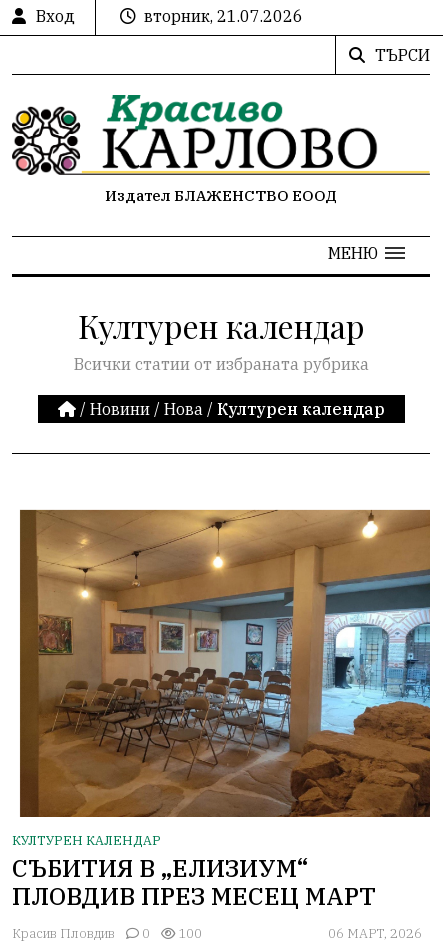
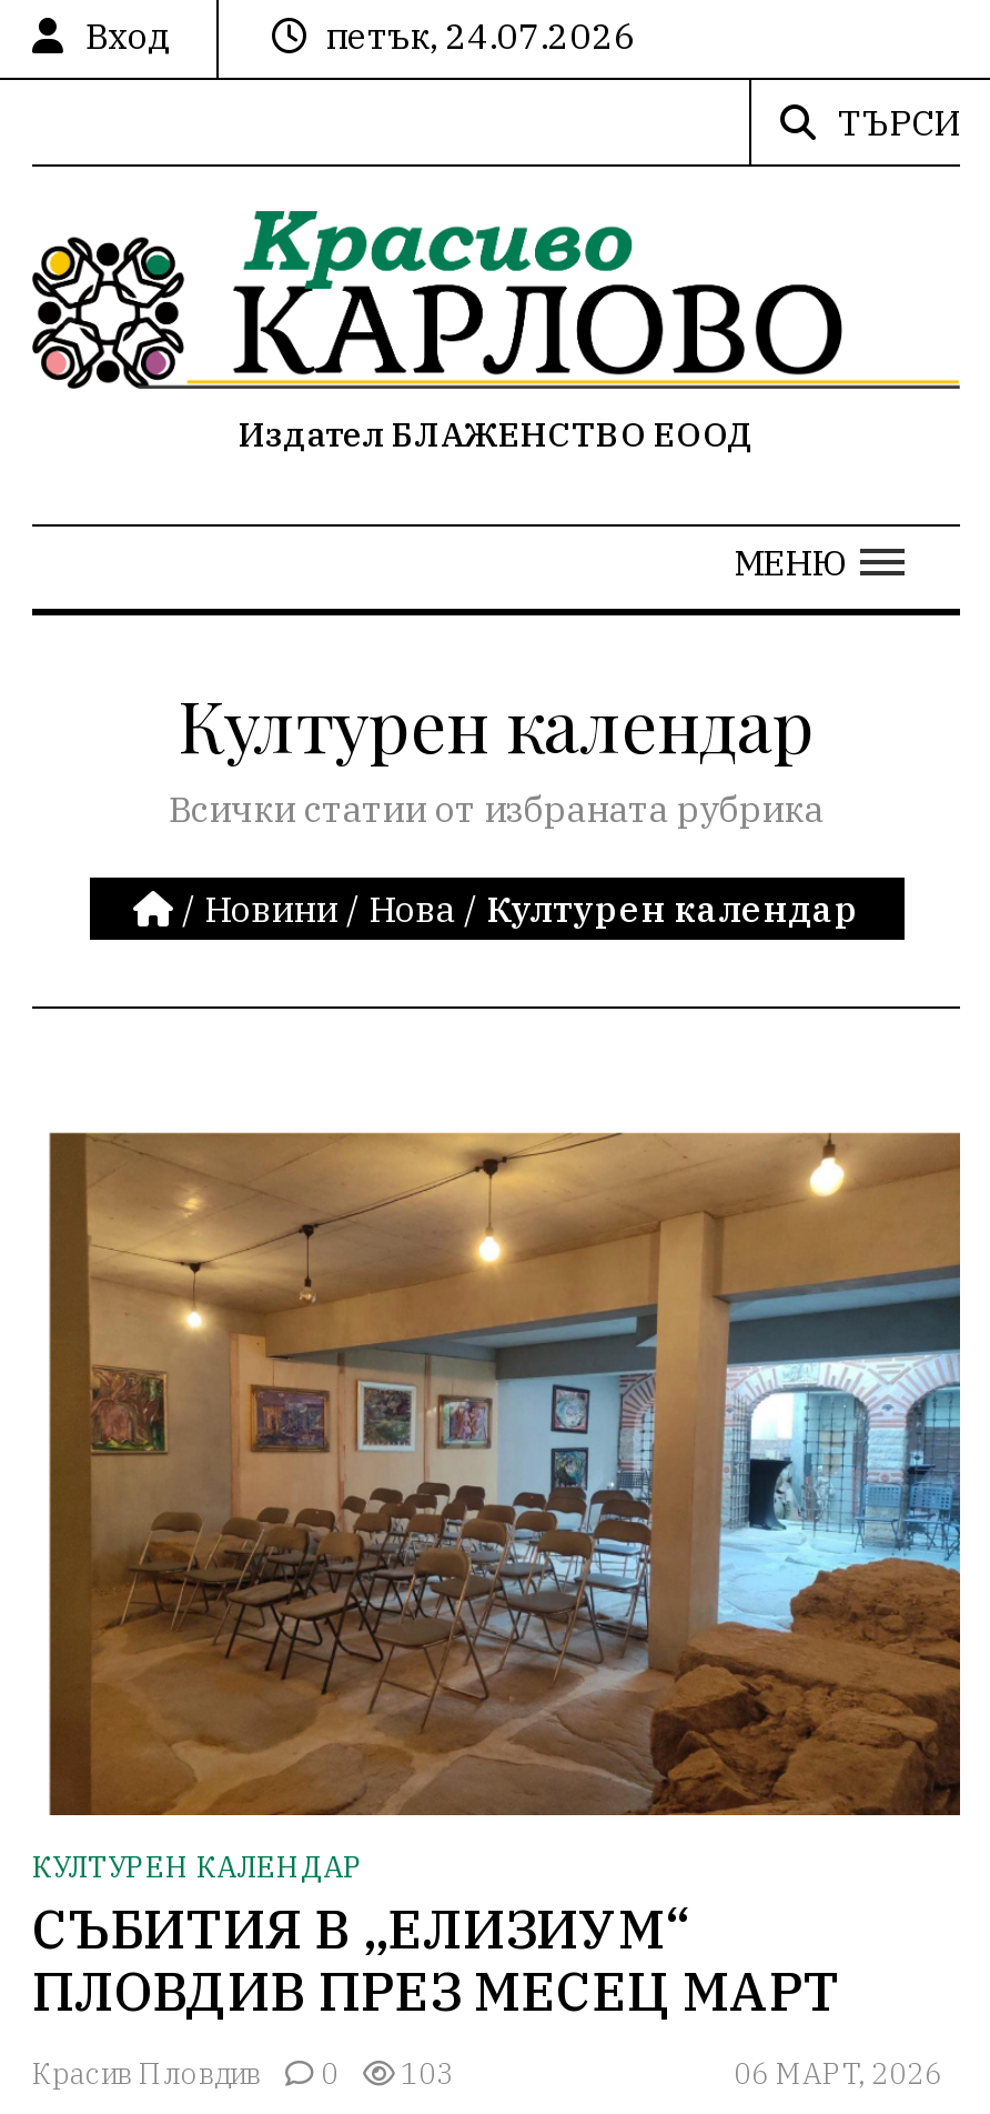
[144,6,303,26] вторник, 21.07.2026 -> [325,13,636,58] петък, 24.07.2026
[12,925,202,942] Красив Пловдив 0 100 -> [32,2056,454,2093] Красив Пловдив 0 103

